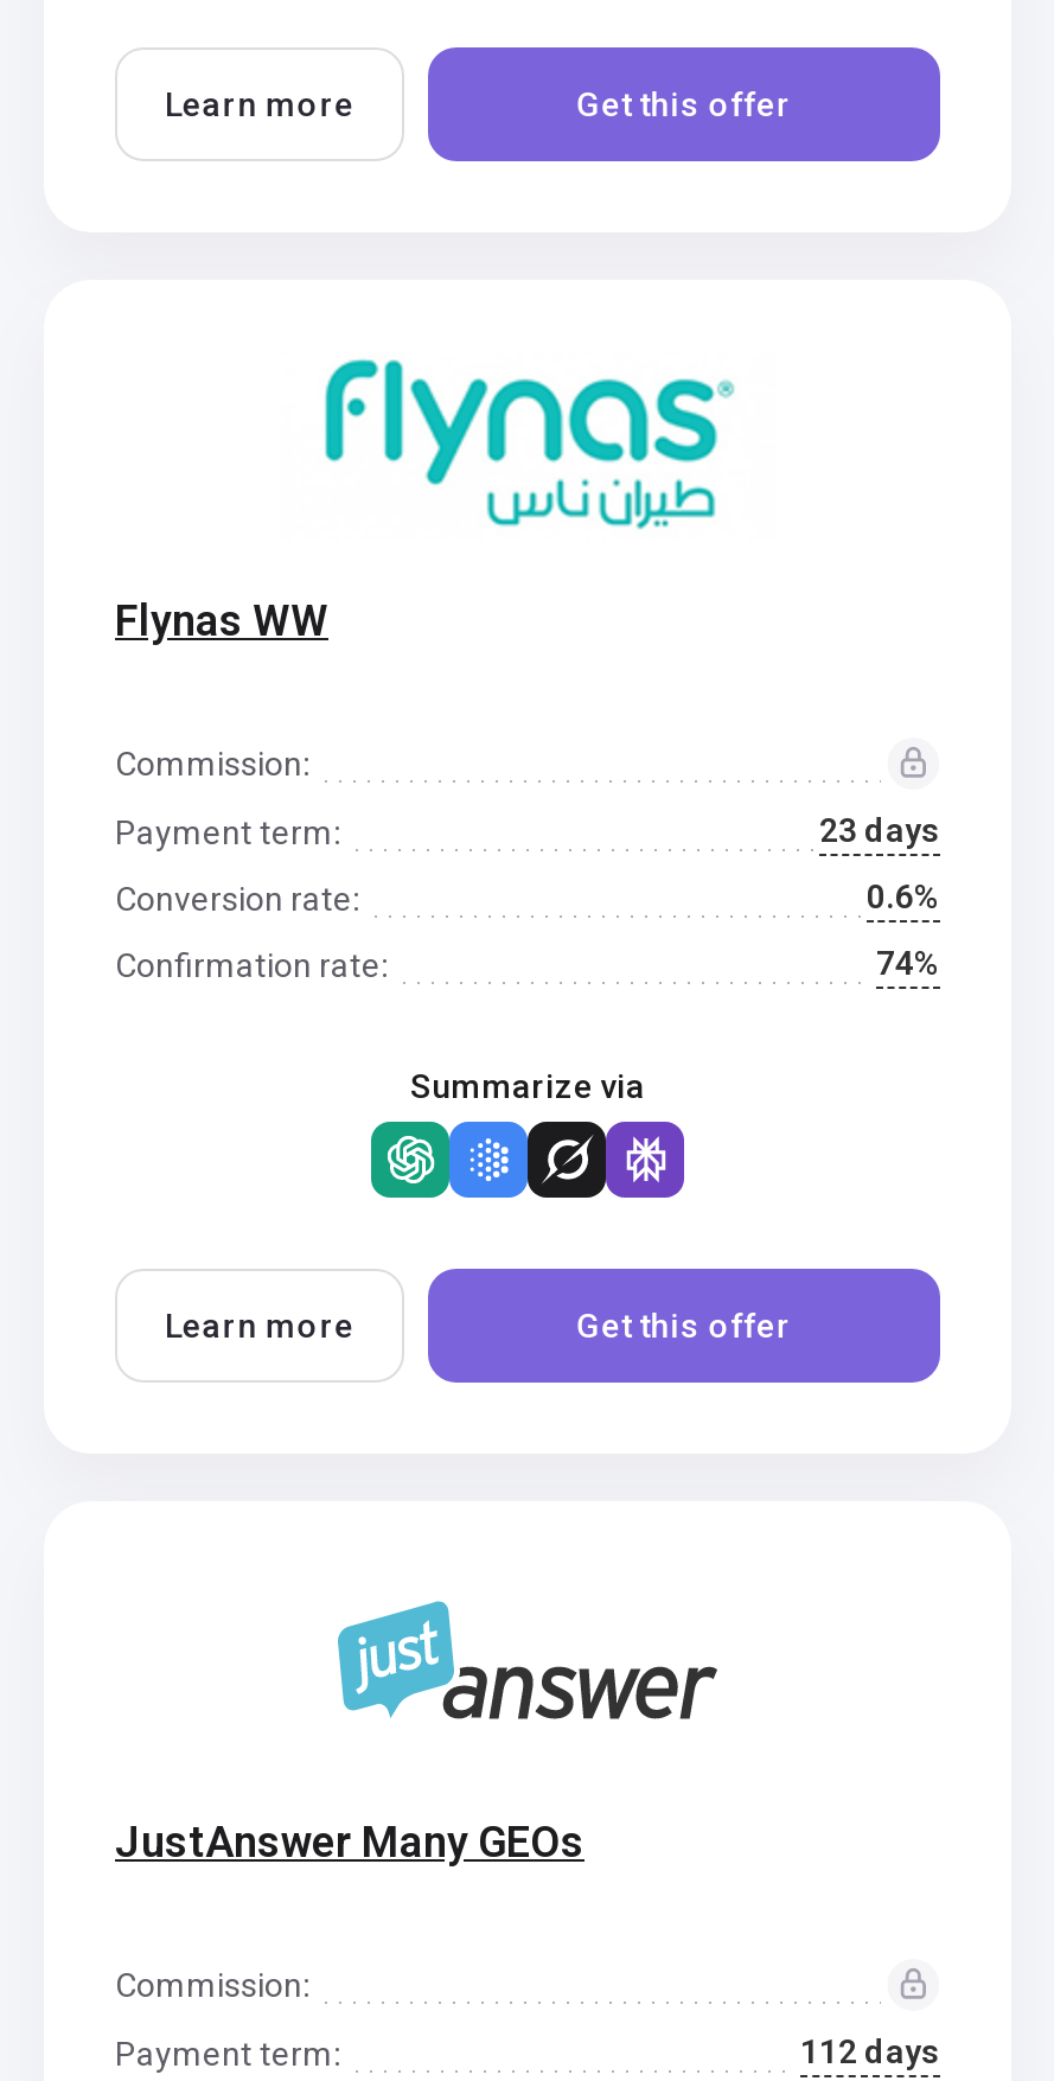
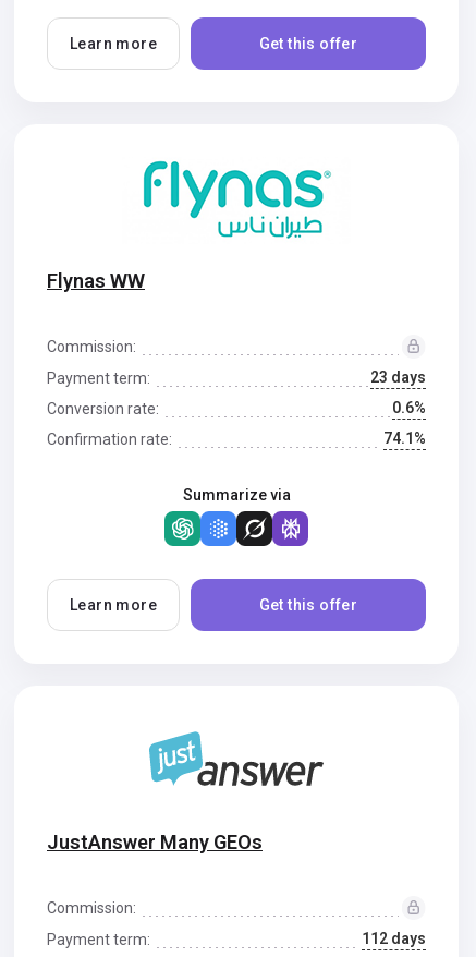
[876,944,940,982] 74% -> [383,429,426,447] 74.1%

